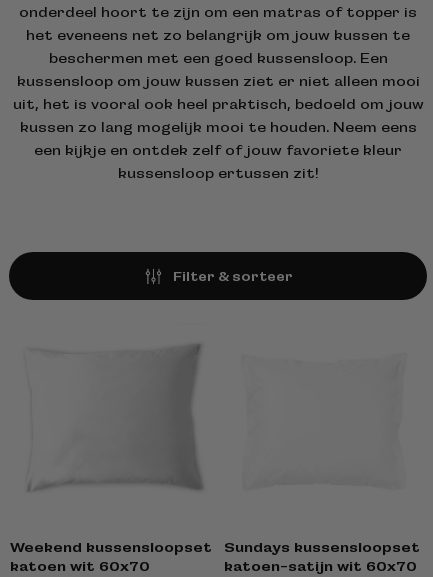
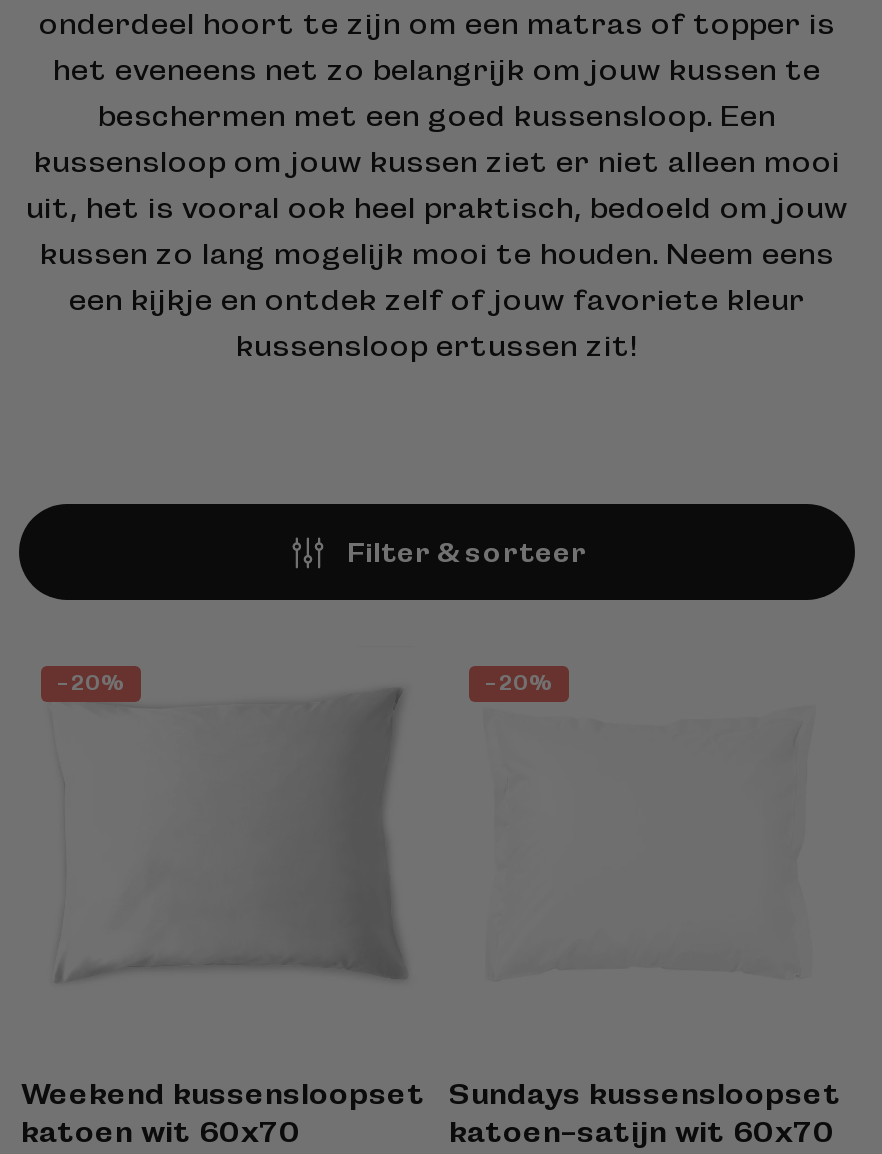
none -> [57,672,125,694] -20%
none -> [485,672,553,694] -20%

